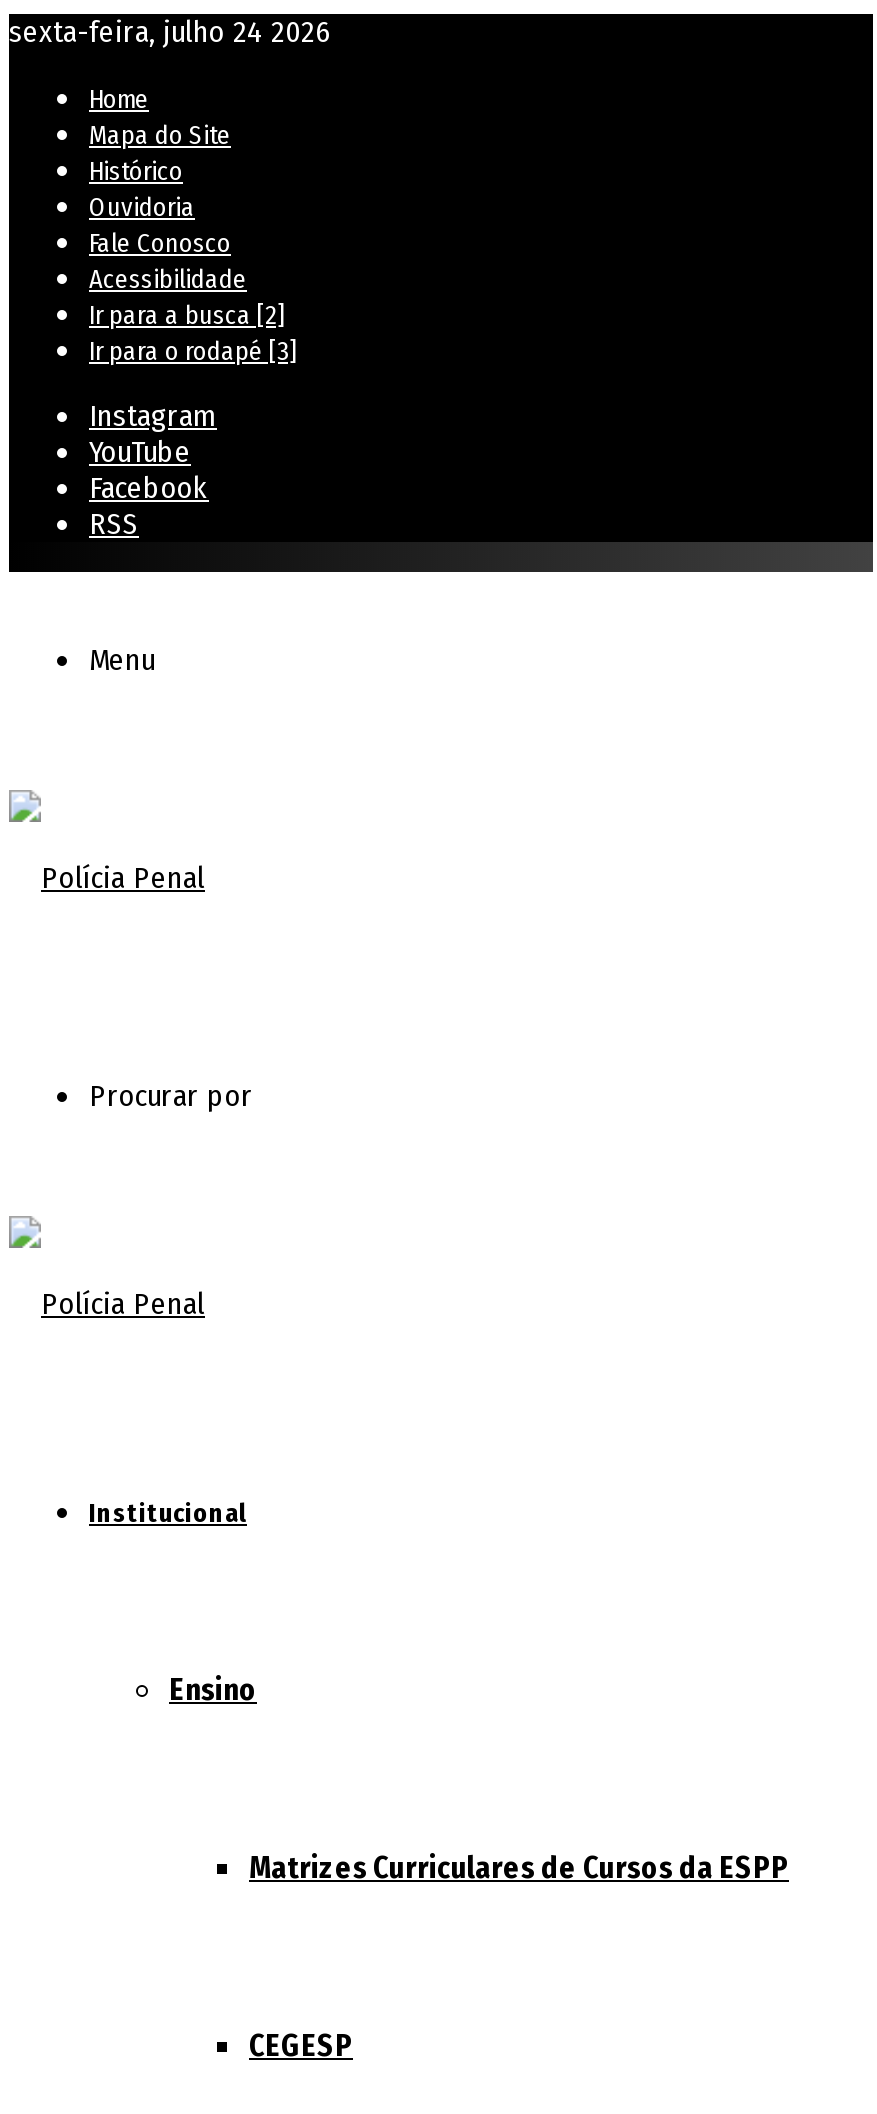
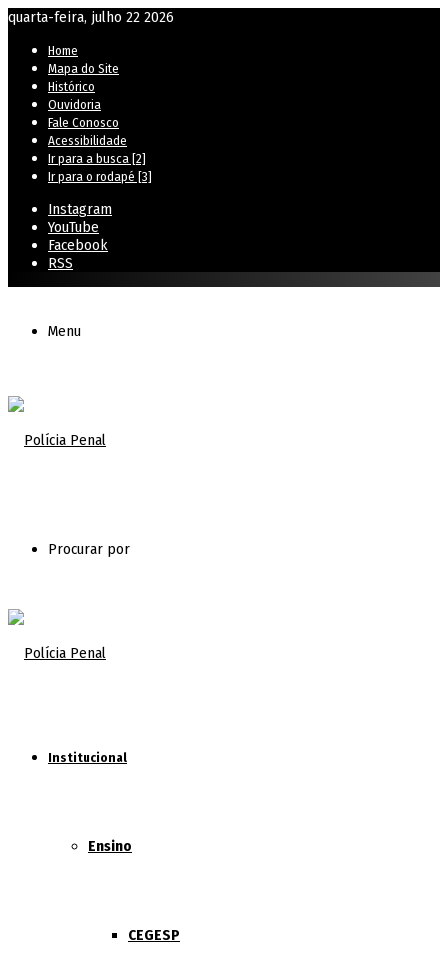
[9,14,331,50] sexta-feira, julho 24 2026 -> [8,8,174,26] quarta-feira, julho 22 2026
[249,1850,789,1886] Matrizes Curriculares de Cursos da ESPP -> none

